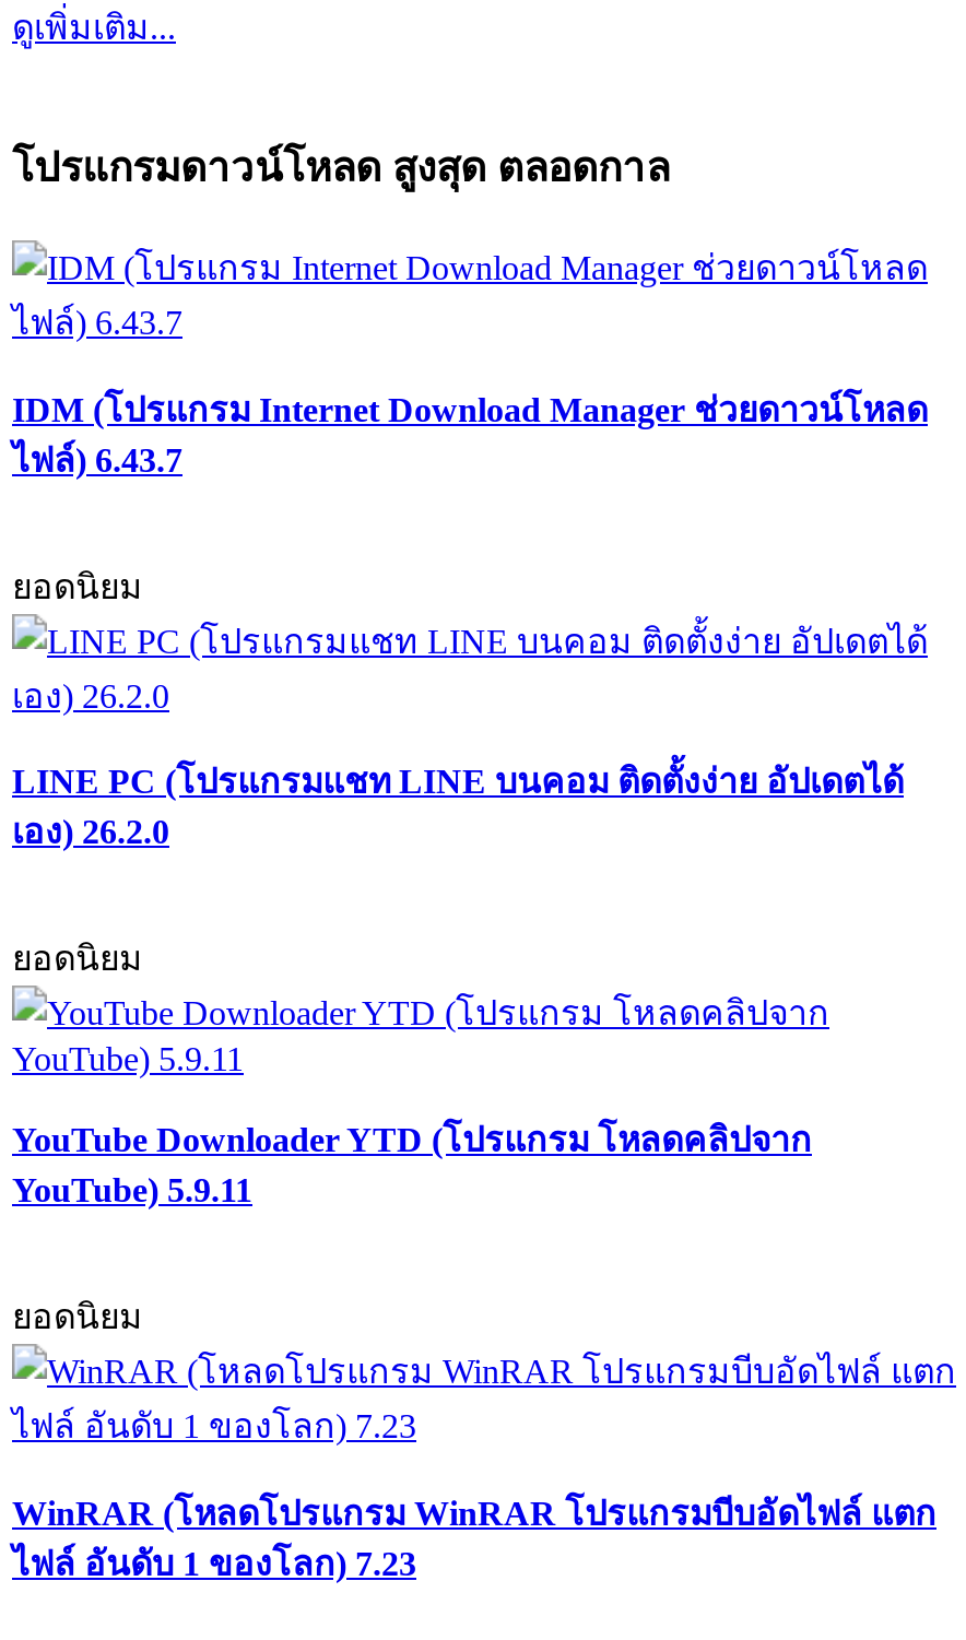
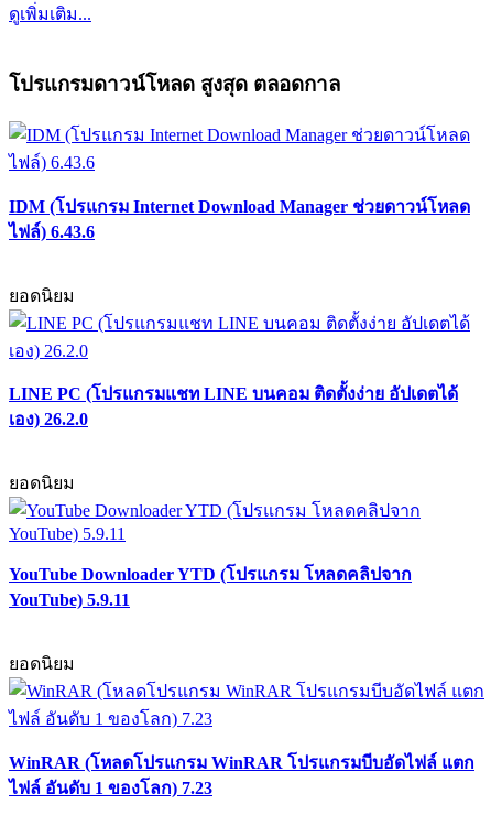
[12,441,182,478] ไฟล์) 6.43.7 -> [9,222,95,241] ไฟล์) 6.43.6

